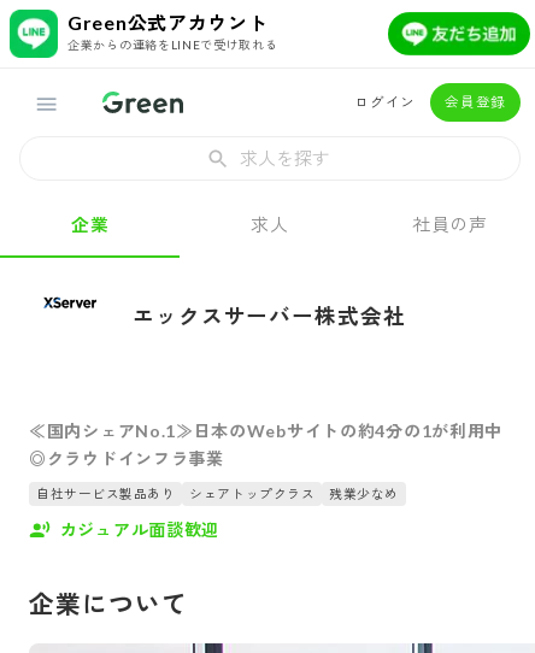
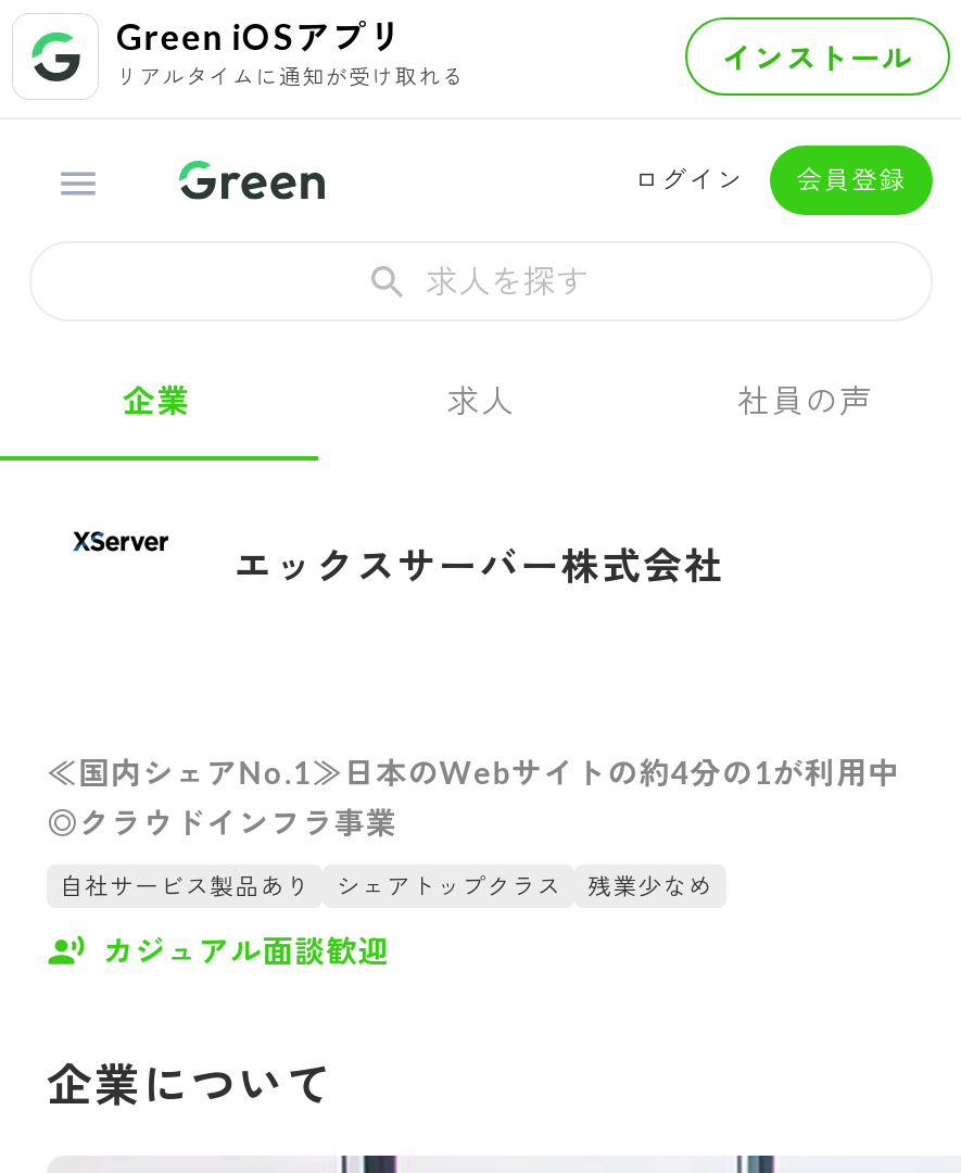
[8,8,278,59] [image] | Green公式アカウント | 企業からの連絡をLINEで受け取れる -> [12,13,913,100] [image] | Green iOSアプリ | リアルタイムに通知が受け取れる | インストール

